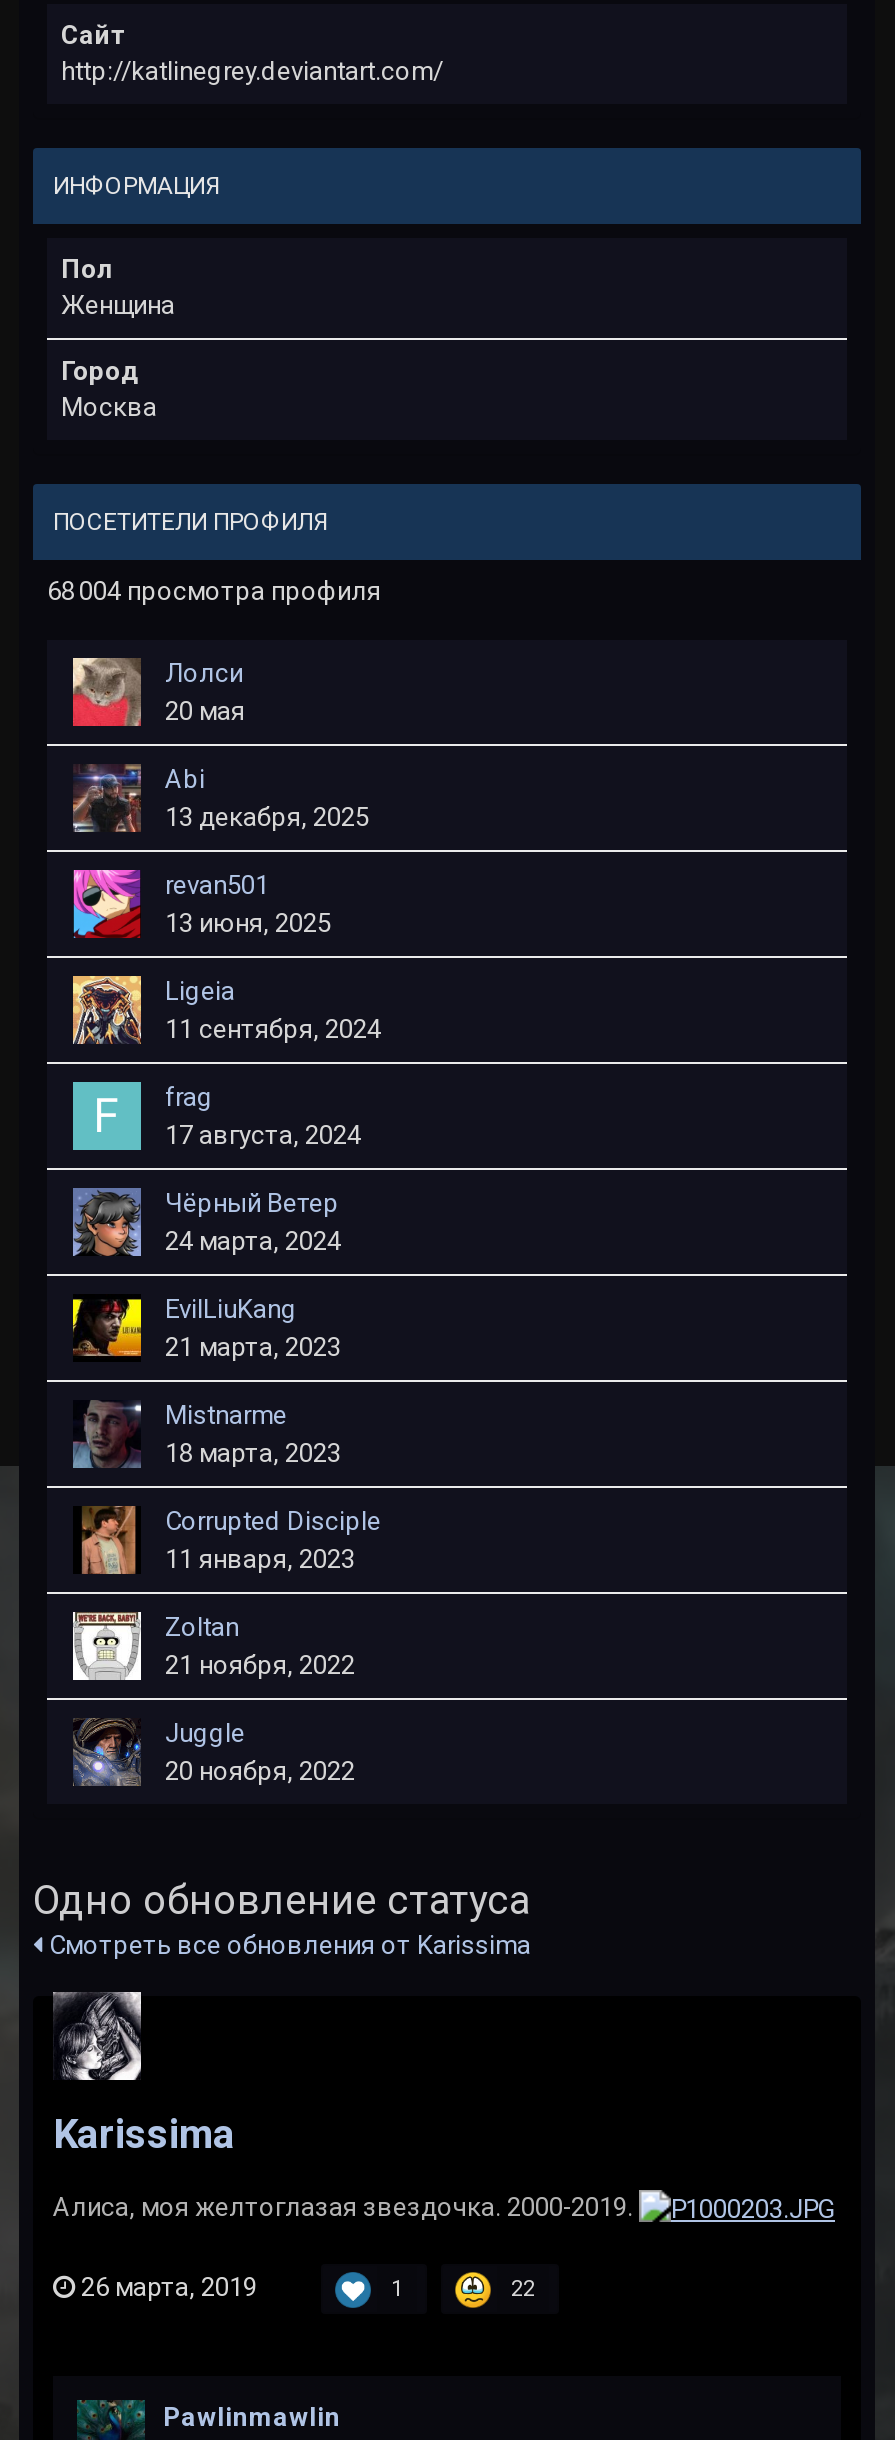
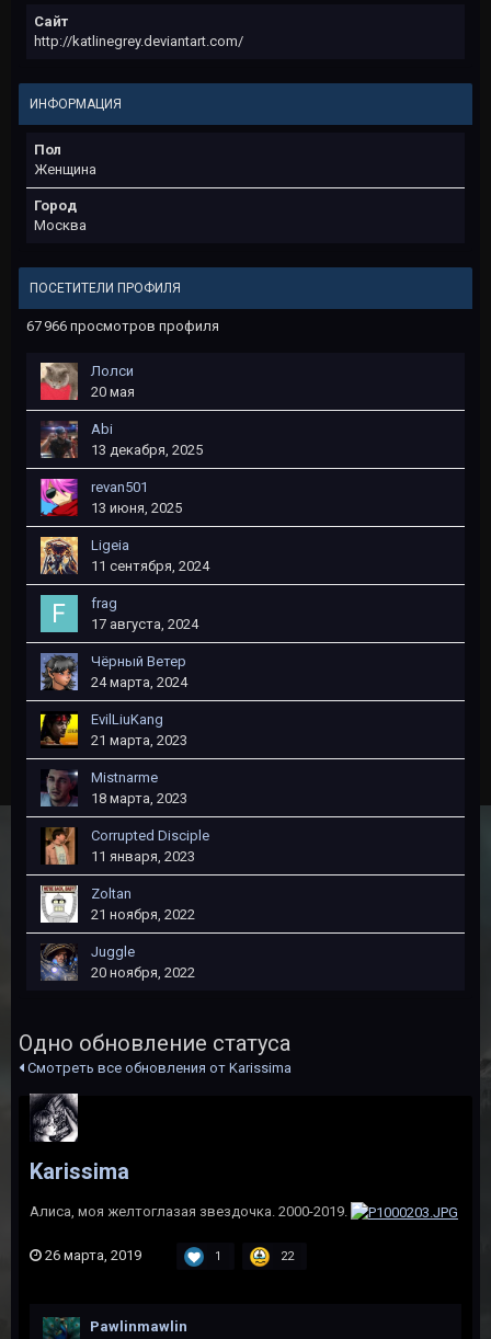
[47,576,381,606] 68 004 просмотра профиля -> [26,318,219,334] 67 966 просмотров профиля

